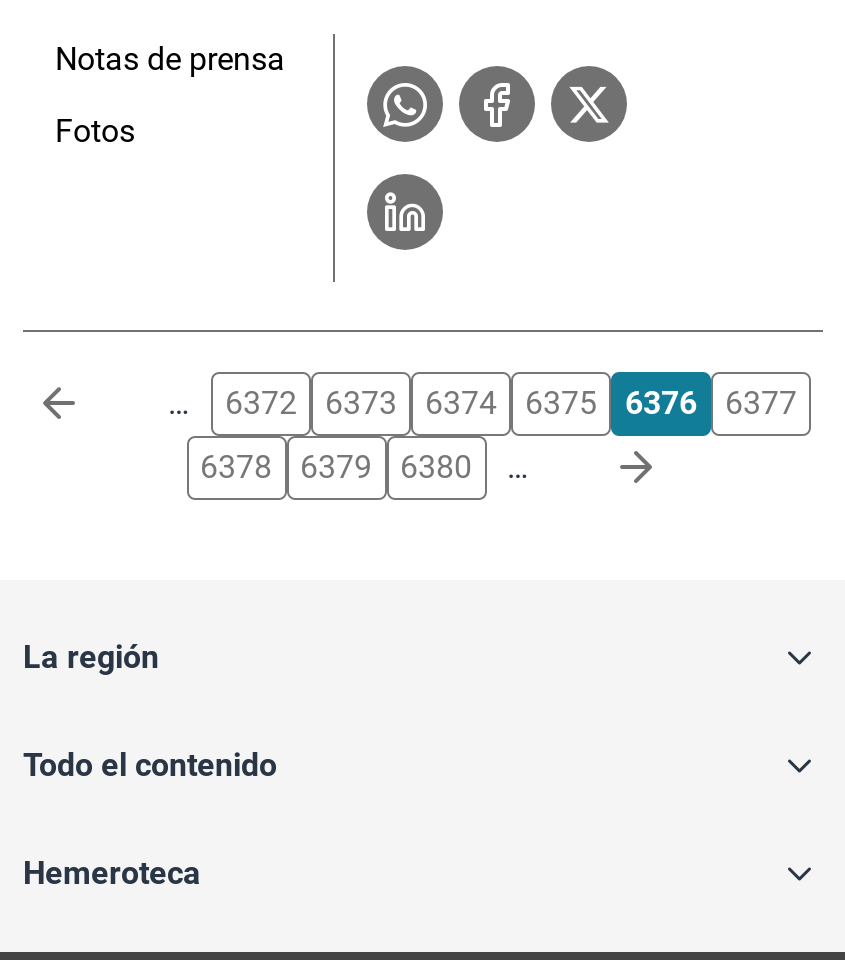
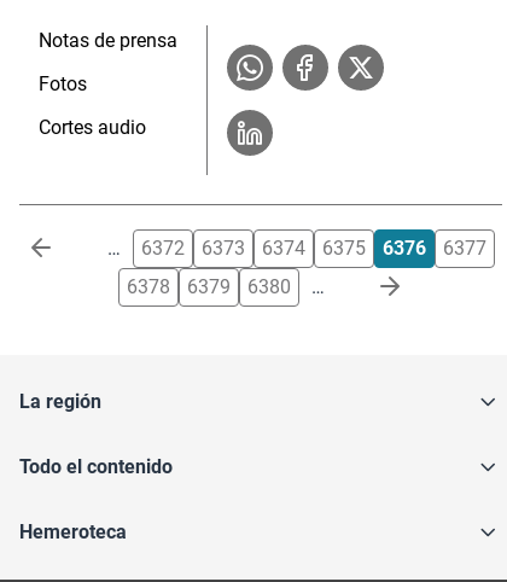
none -> [39,116,146,139] Cortes audio

